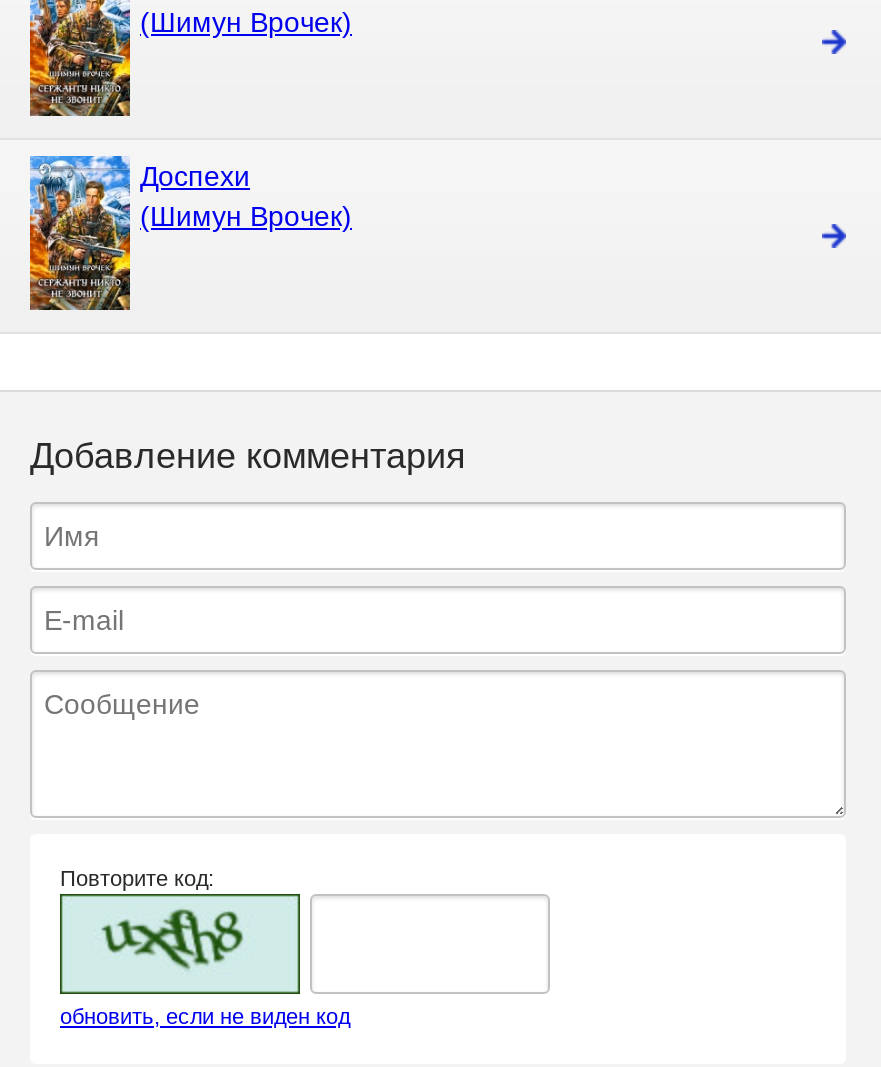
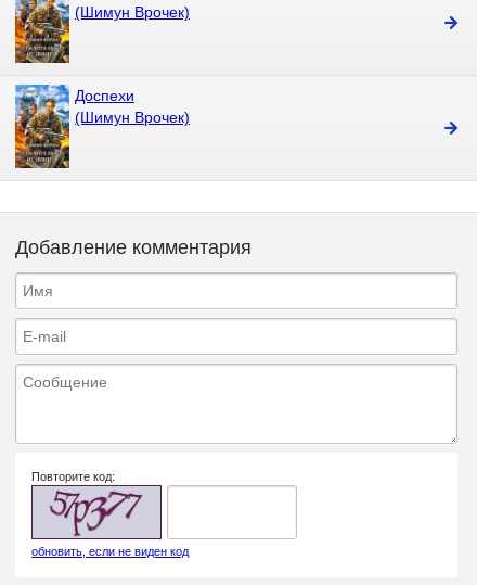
[60,894,300,994] [image] -> [31,485,162,539] [image]

